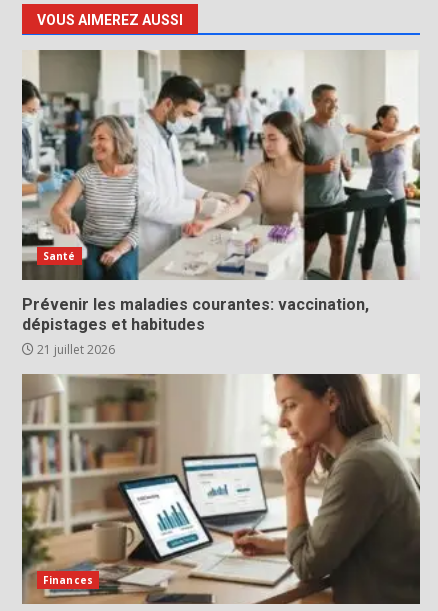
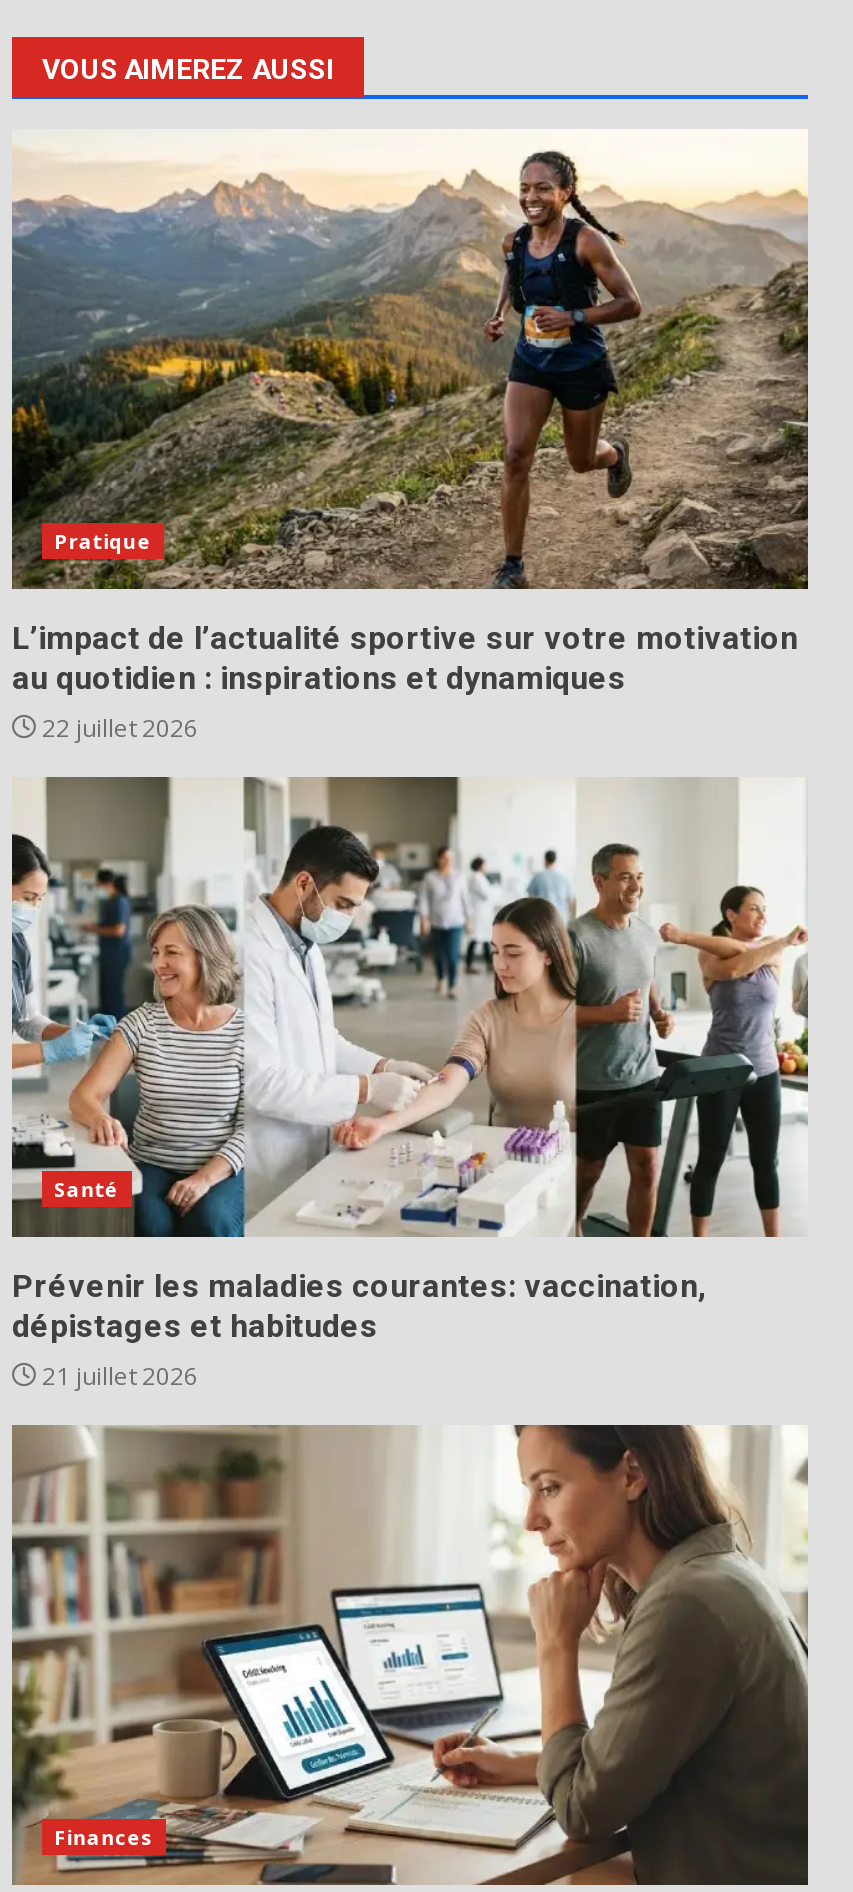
none -> [10,131,810,745] [image] | Pratique | L’impact de l’actualité sportive sur votre motivation | au quotidien : inspirations et dynamiques | 22 juillet 2026

